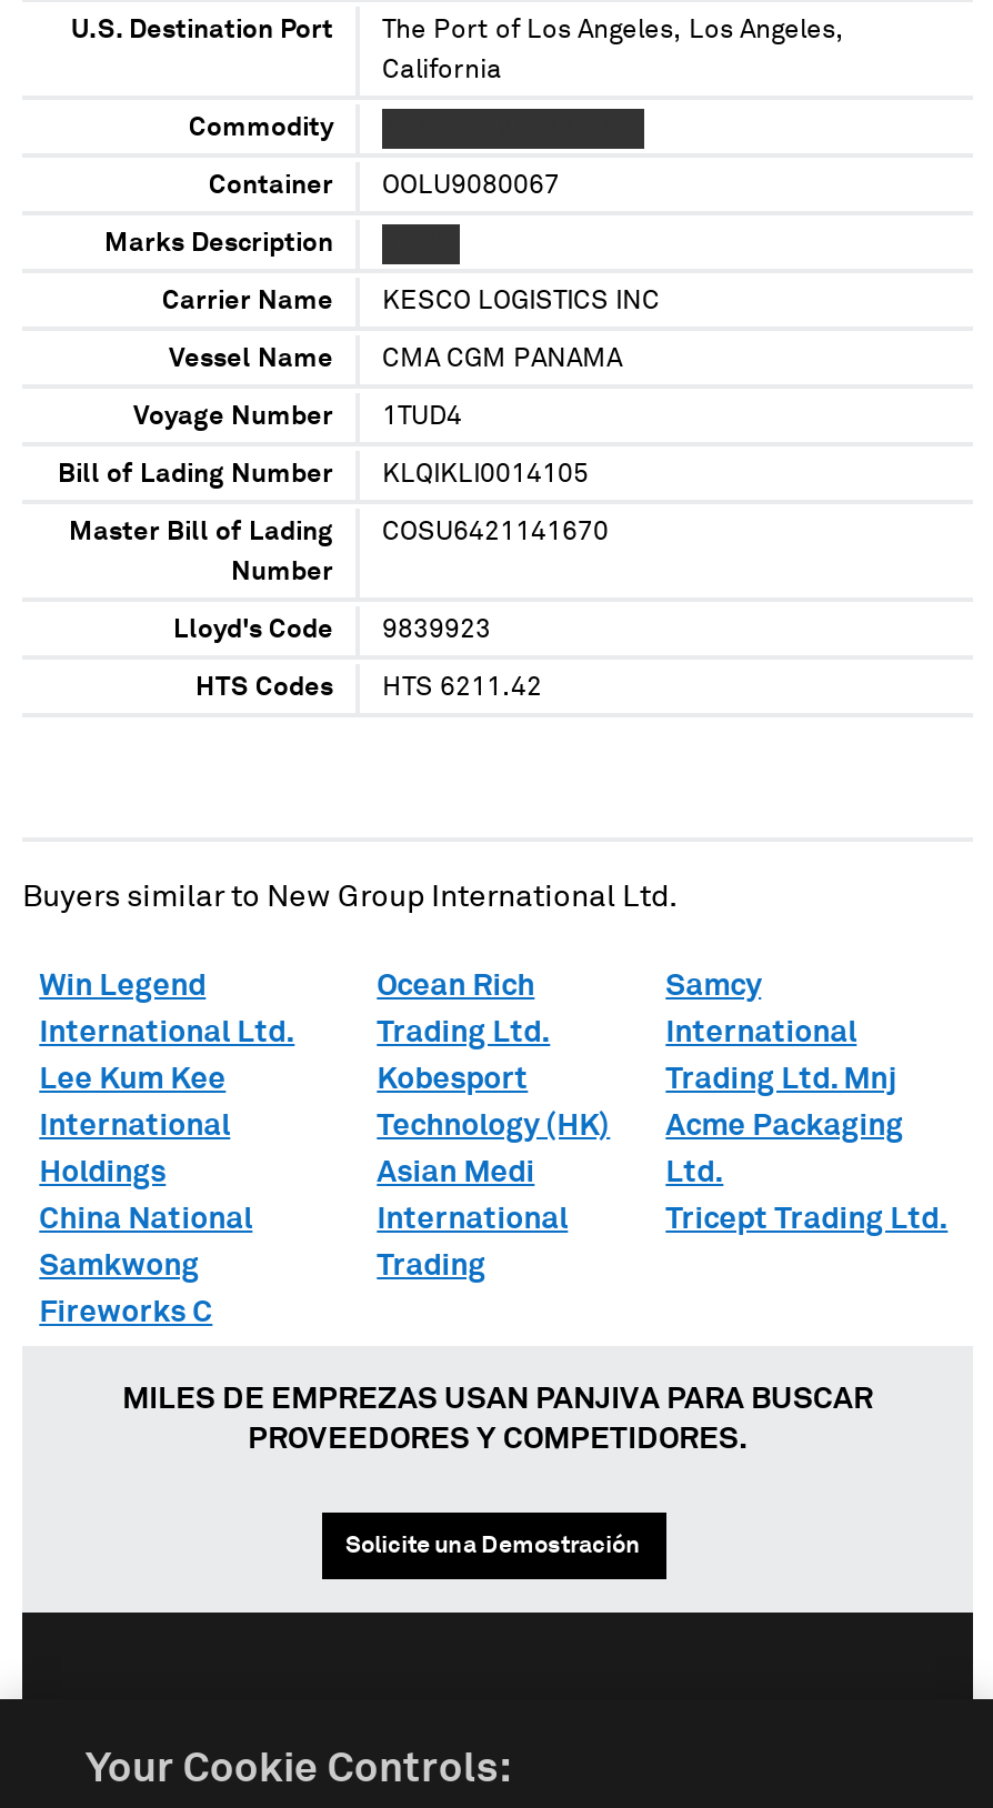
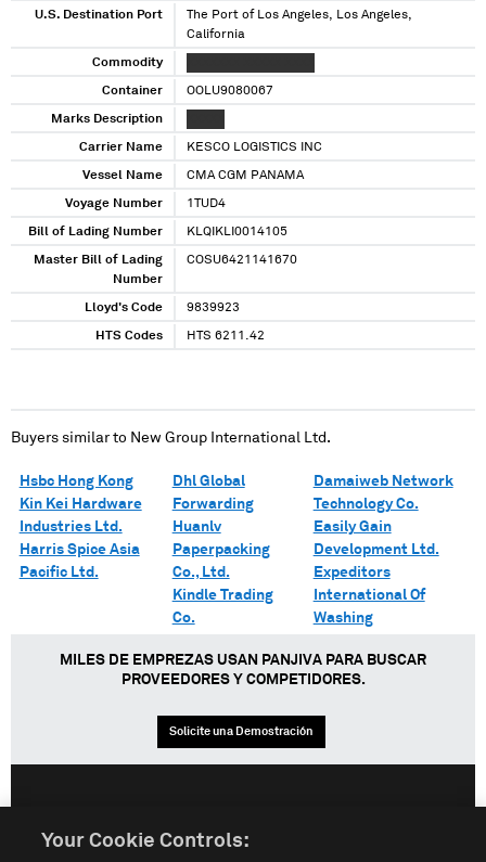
[39,970,295,1328] Win Legend | International Ltd. | Lee Kum Kee | International | Holdings | China National | Samkwong | Fireworks C -> [19,474,142,580] Hsbc Hong Kong | Kin Kei Hardware | Industries Ltd. | Harris Spice Asia | Pacific Ltd.
[377,970,610,1281] Ocean Rich | Trading Ltd. | Kobesport | Technology (HK) | Asian Medi | International | Trading -> [172,474,273,625] Dhl Global | Forwarding | Huanlv | Paperpacking | Co., Ltd. | Kindle Trading | Co.
[666,970,948,1234] Samcy | International | Trading Ltd. Mnj | Acme Packaging | Ltd. | Tricept Trading Ltd. -> [313,474,453,625] Damaiweb Network | Technology Co. | Easily Gain | Development Ltd. | Expeditors | International Of | Washing

